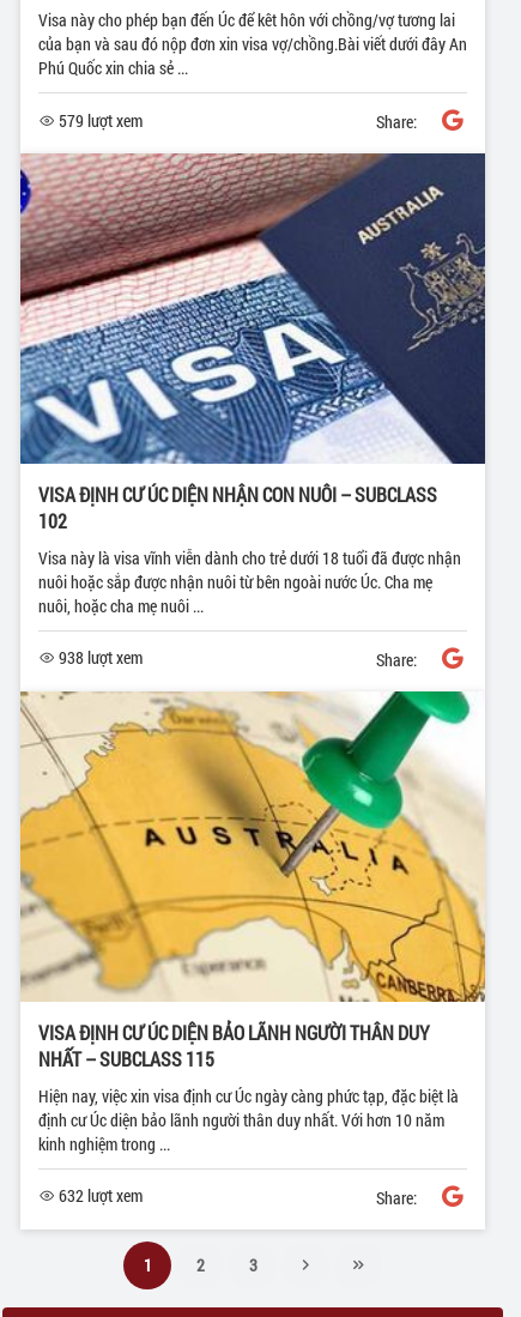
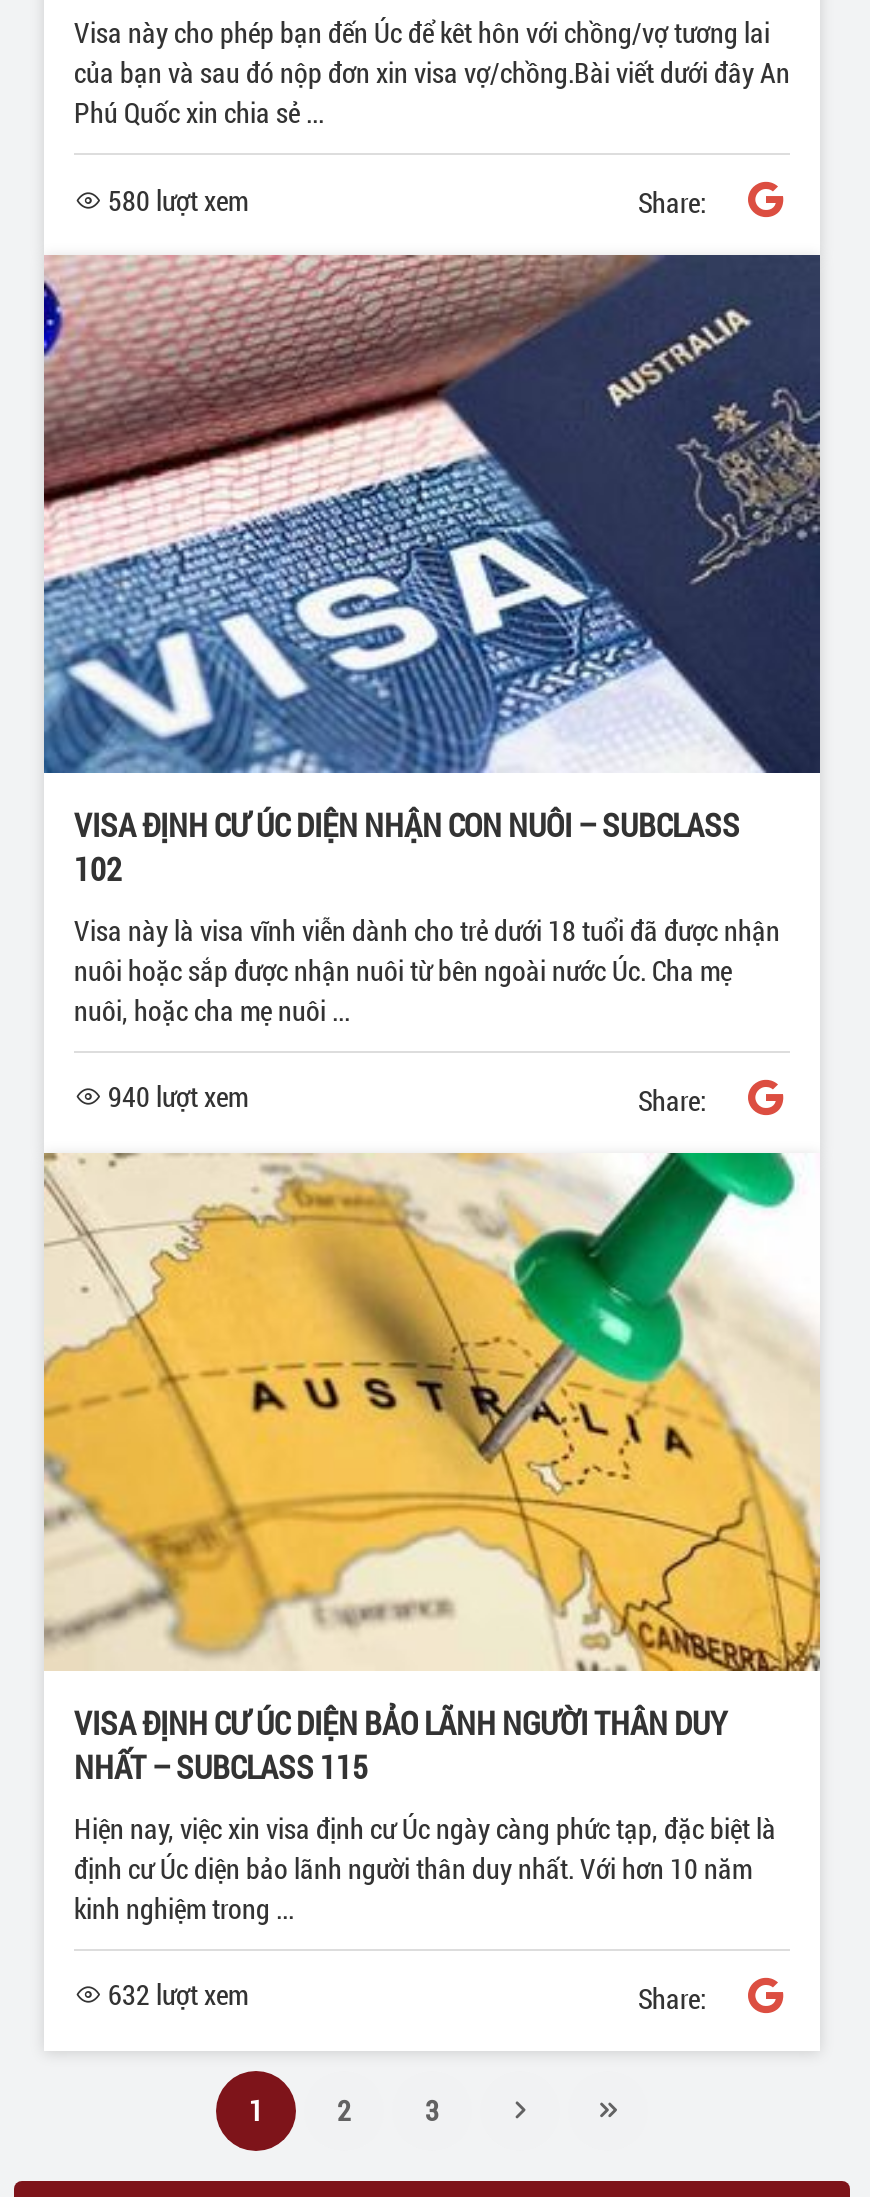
[55,109,143,131] 579 lượt xem -> [102,180,248,218] 580 lượt xem
[55,646,143,669] 938 lượt xem -> [102,1078,248,1116] 940 lượt xem

